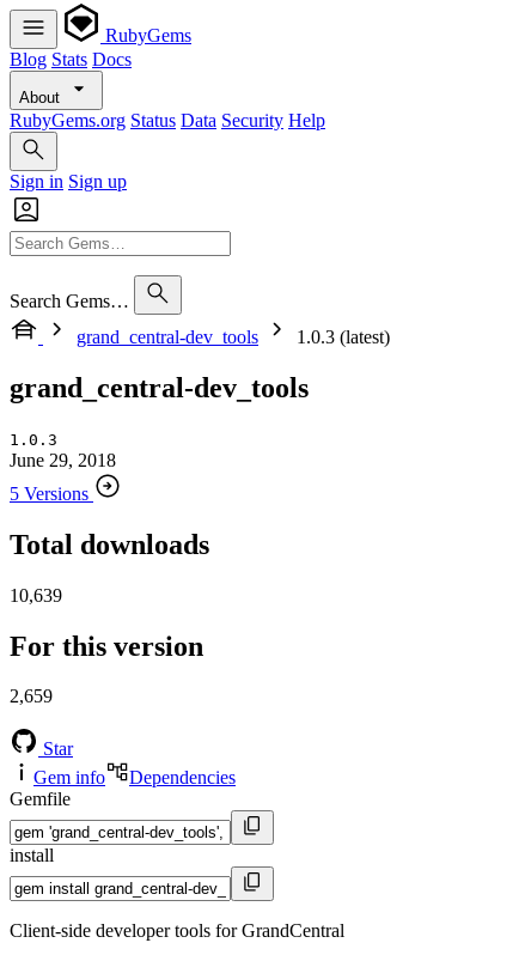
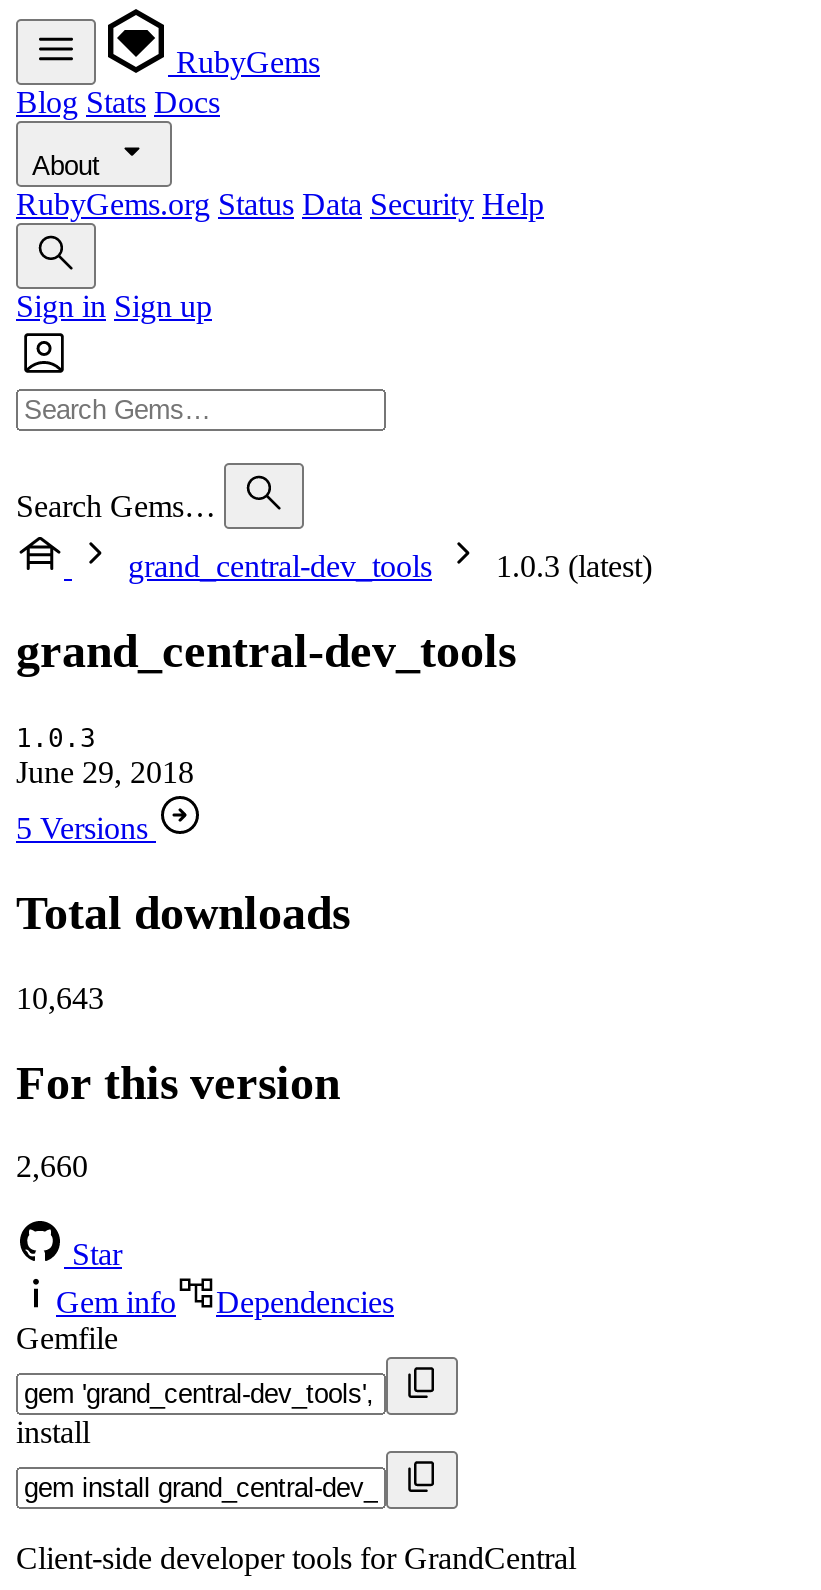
[10,585,62,605] 10,639 -> [16,980,104,1014] 10,643
[10,686,53,707] 2,659 -> [16,1150,88,1184] 2,660

